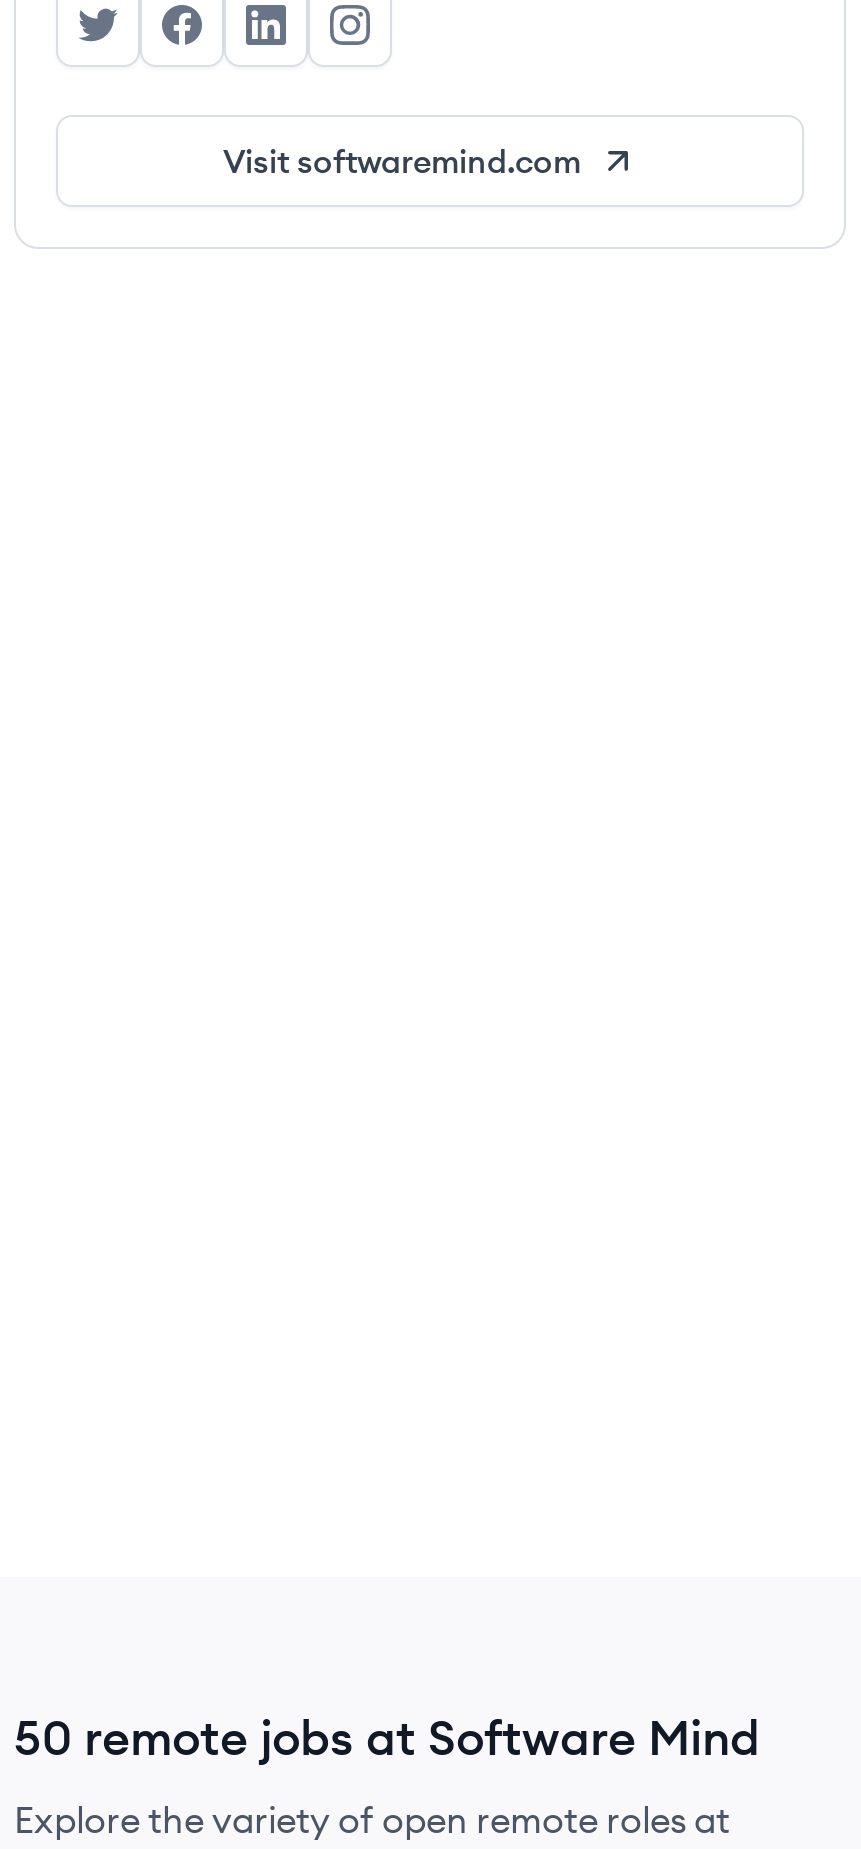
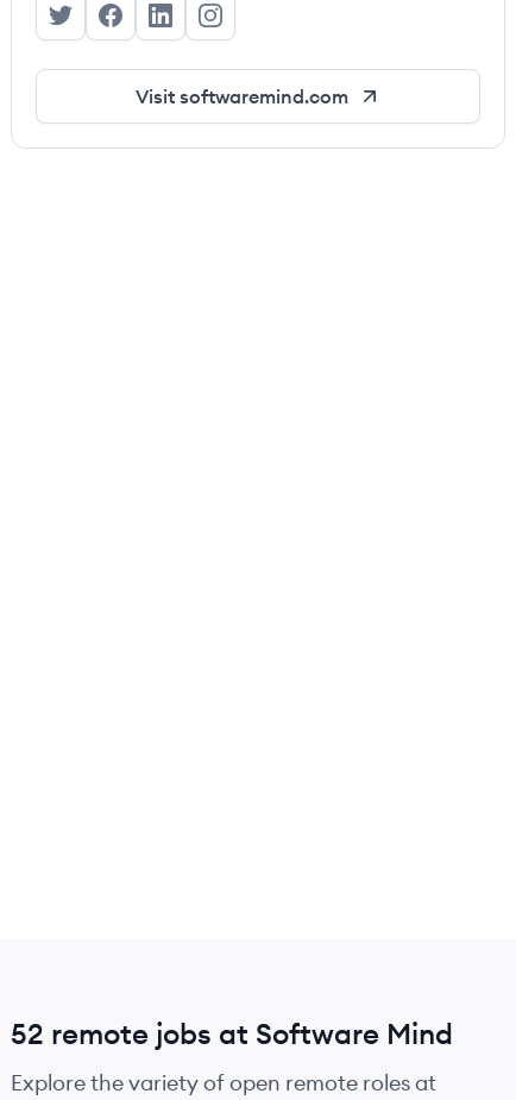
[14,1707,760,1767] 50 remote jobs at Software Mind -> [11,1016,453,1051] 52 remote jobs at Software Mind

